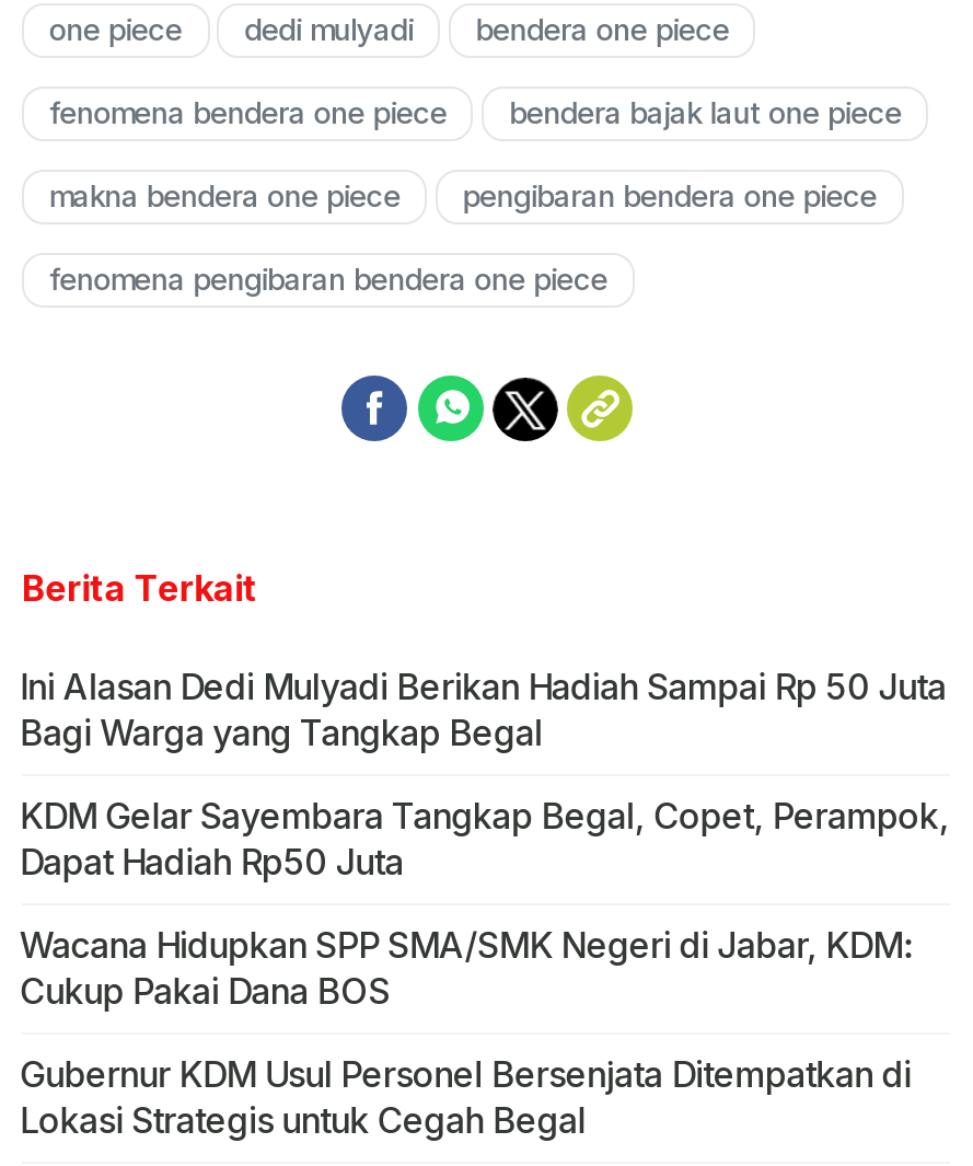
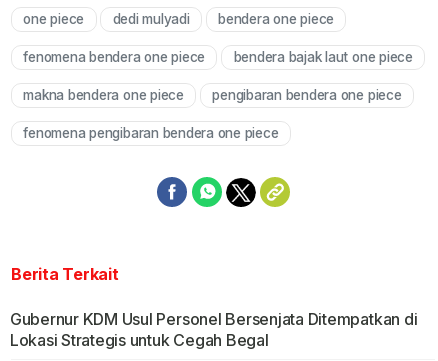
[19,665,949,1013] Ini Alasan Dedi Mulyadi Berikan Hadiah Sampai Rp 50 Juta | Bagi Warga yang Tangkap Begal | KDM Gelar Sayembara Tangkap Begal, Copet, Perampok, | Dapat Hadiah Rp50 Juta | Wacana Hidupkan SPP SMA/SMK Negeri di Jabar, KDM: | Cukup Pakai Dana BOS -> none

